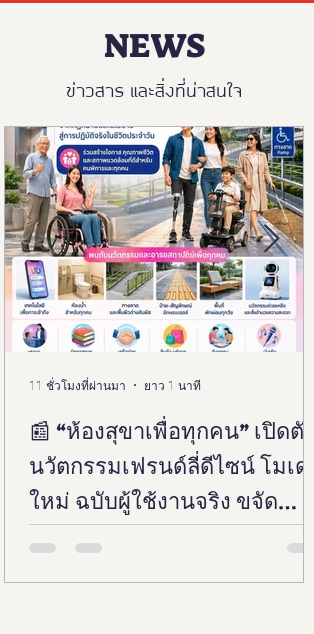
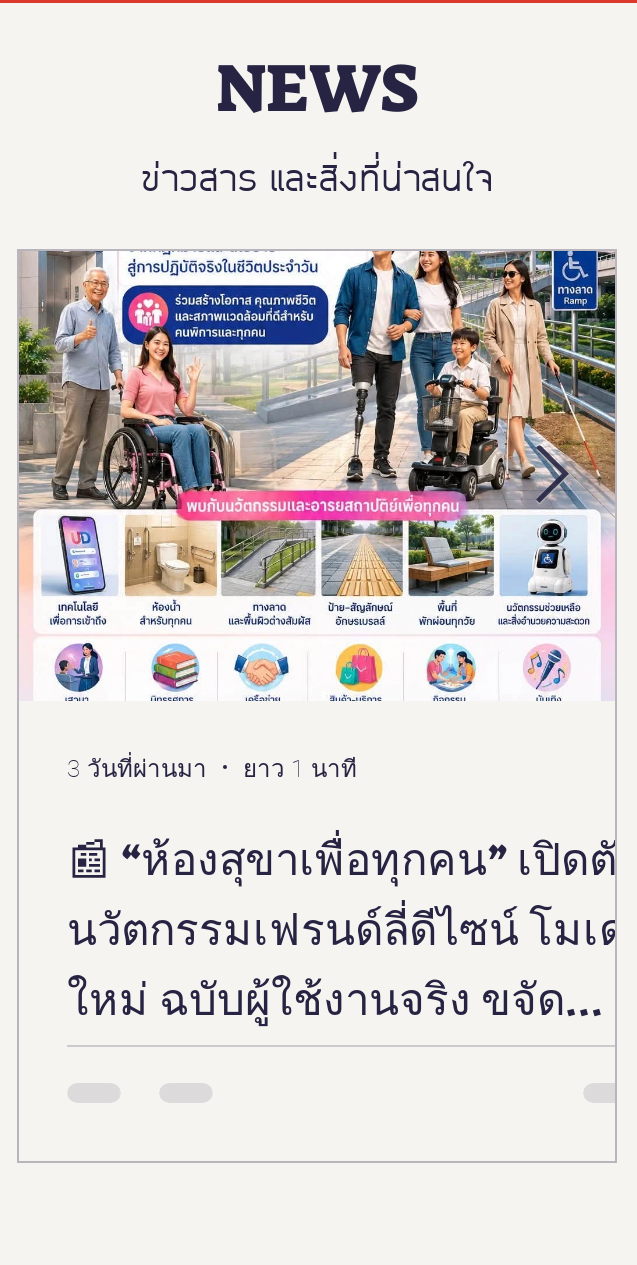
[29,378,126,392] 11 ชั่วโมงที่ผ่านมา -> [67,754,207,782] 3 วันที่ผ่านมา

